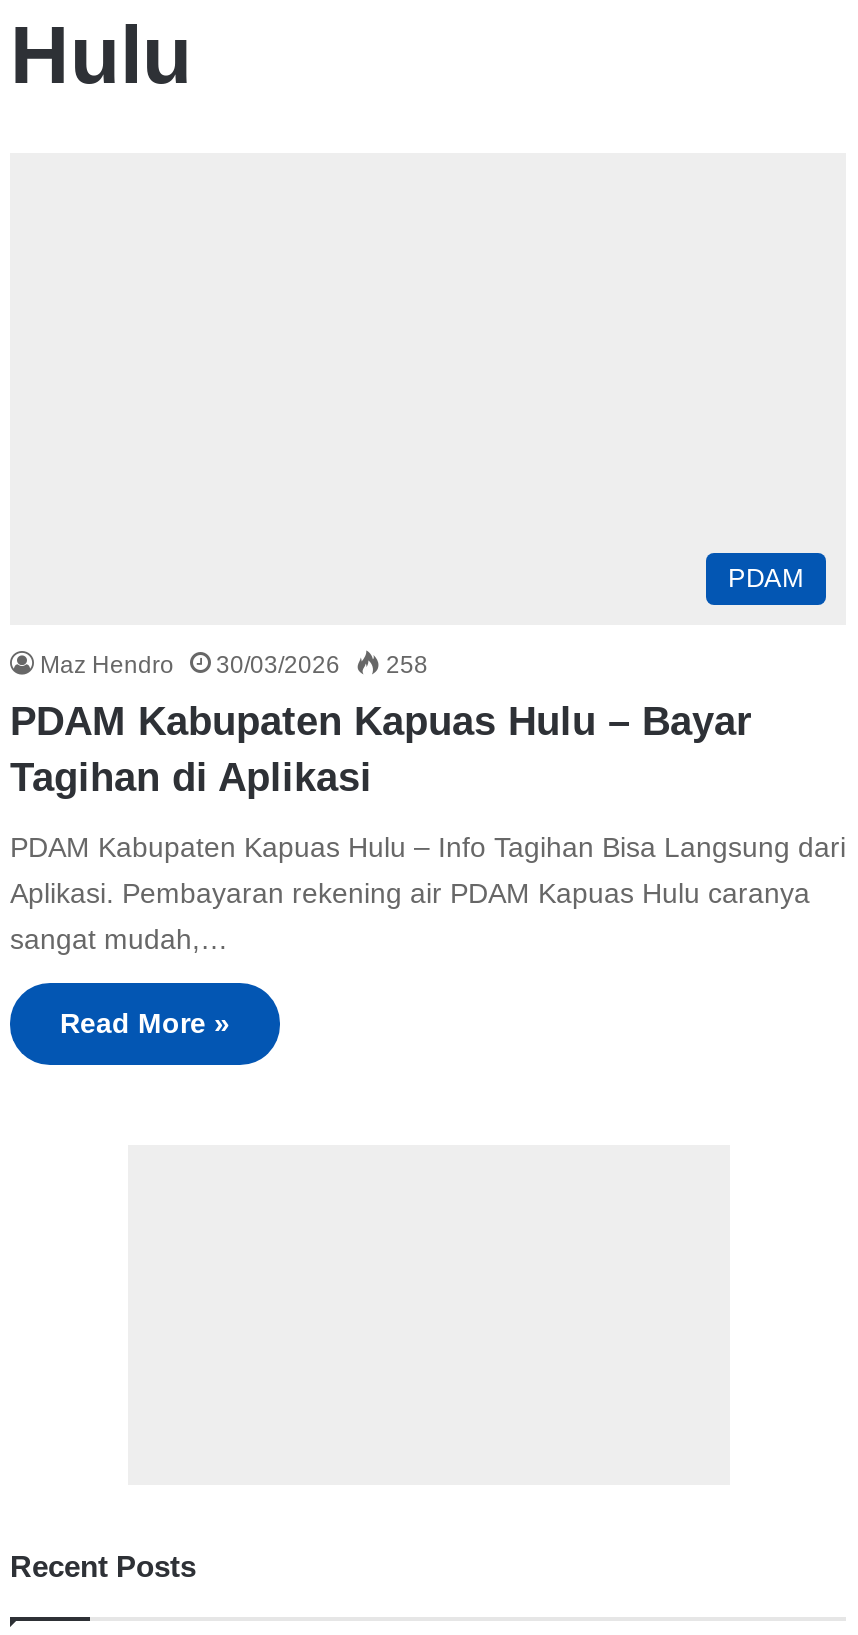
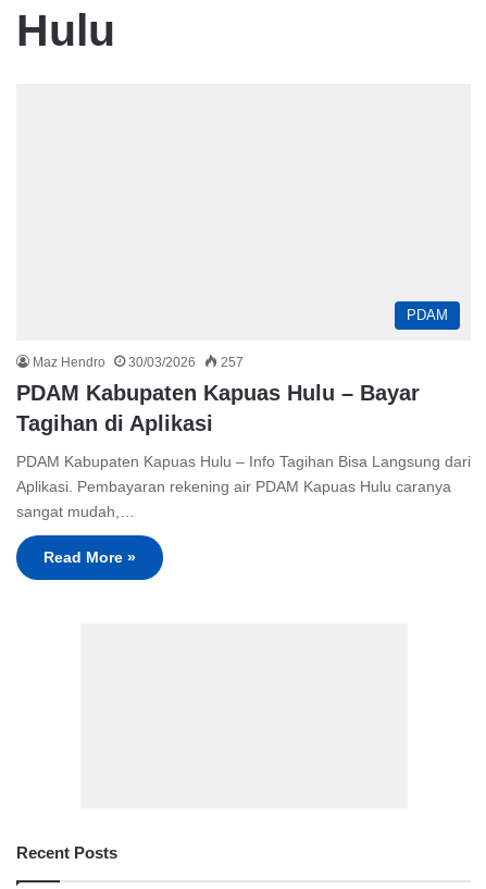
[40,651,428,679] Maz Hendro 30/03/2026 258 -> [33,355,244,370] Maz Hendro 30/03/2026 257

